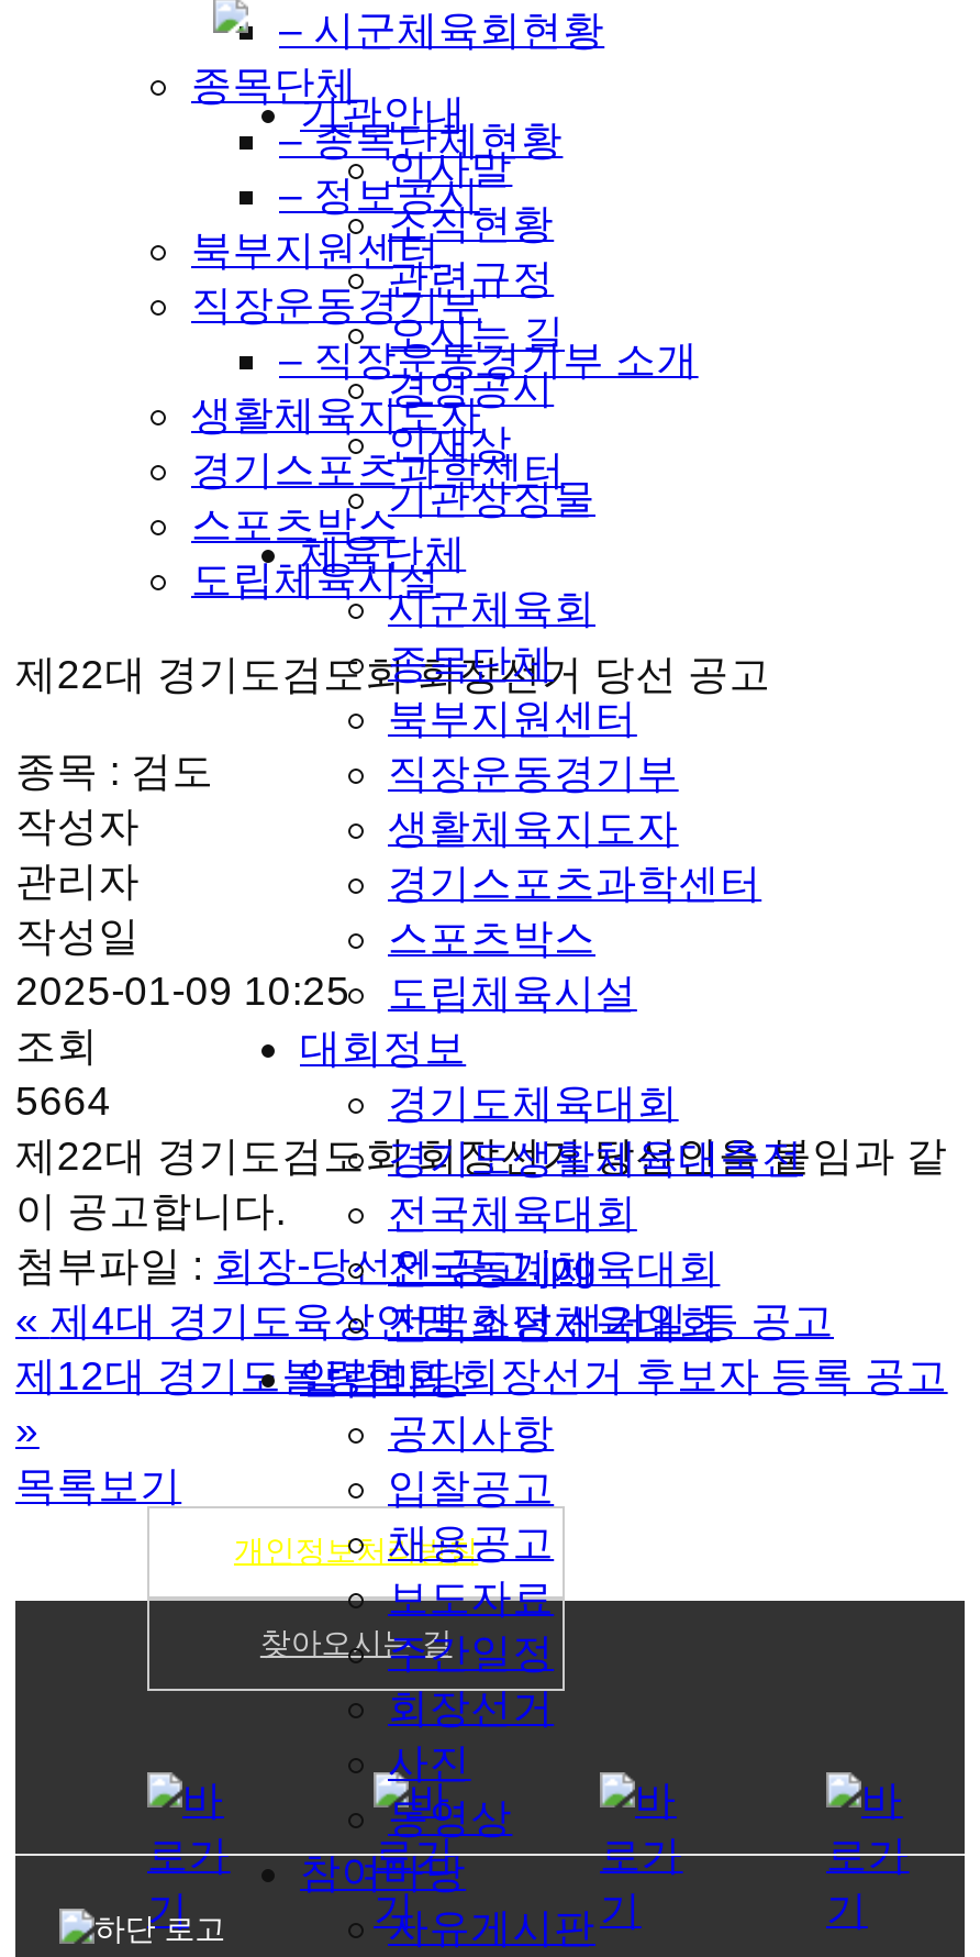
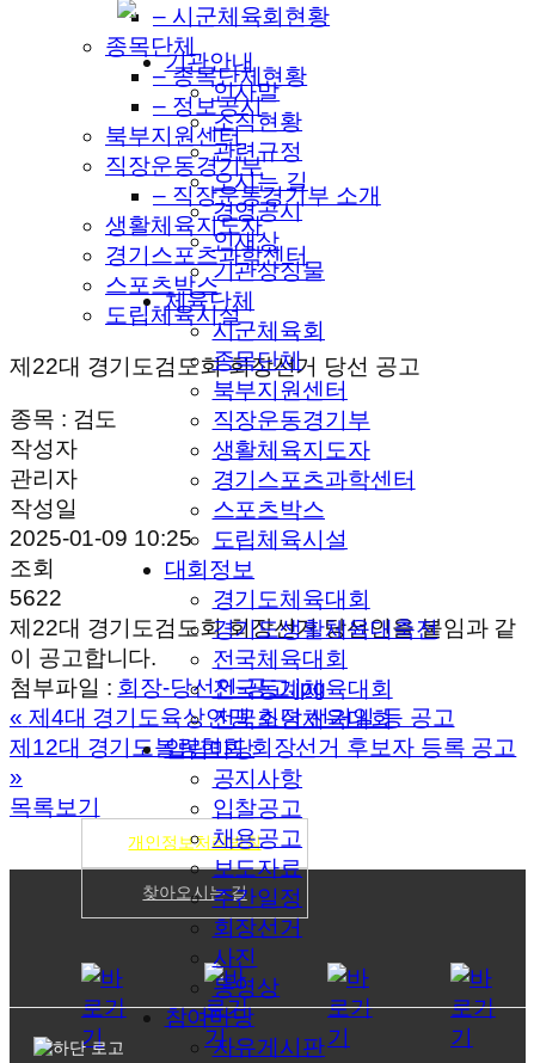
[15,1077,111,1123] 5664 -> [10,585,62,610] 5622

